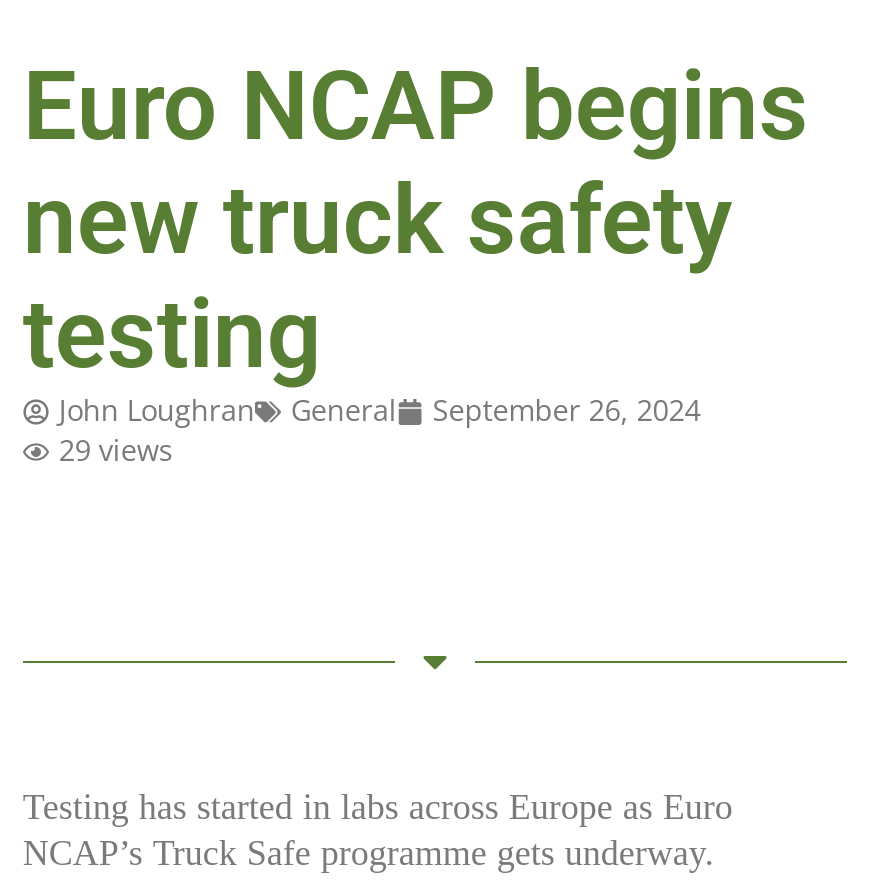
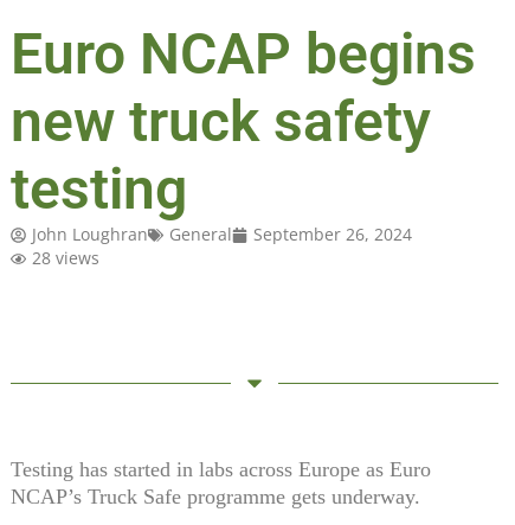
[59,432,173,470] 29 views -> [32,247,99,269] 28 views

